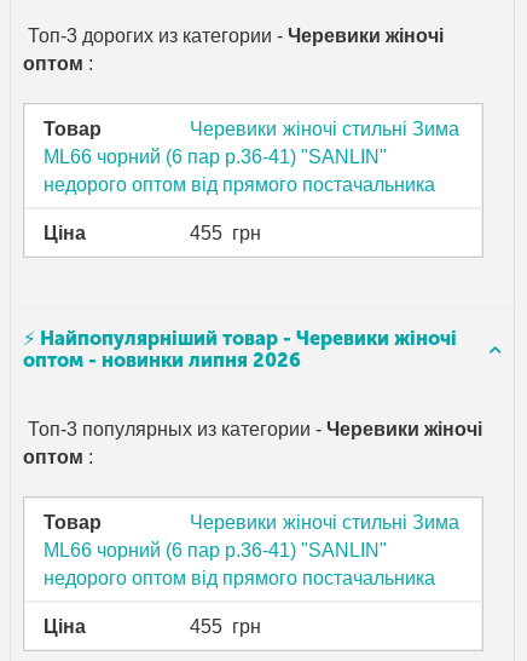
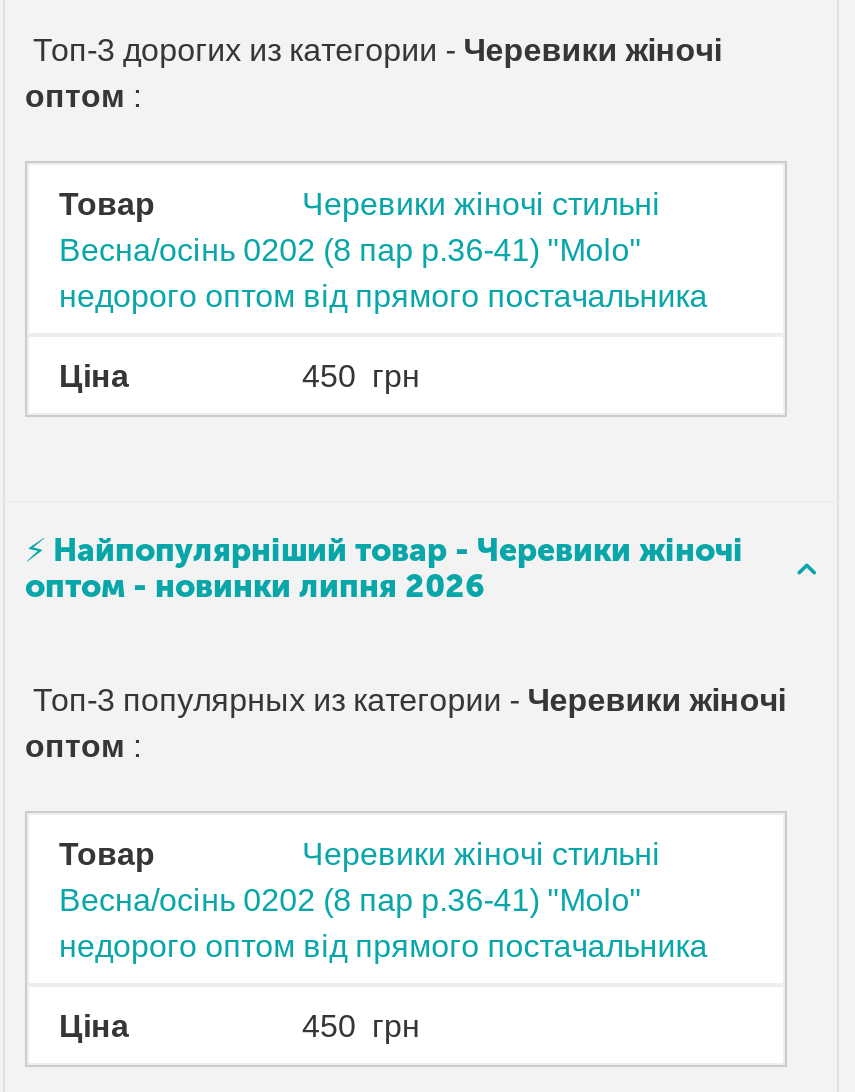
[44,118,459,167] Черевики жіночі стильні Зима | ML66 чорний (6 пар р.36-41) "SANLIN" -> [59,187,660,267] Черевики жіночі стильні | Весна/осінь 0202 (8 пар р.36-41) "Molo"
[190,223,262,243] 455 грн -> [302,359,420,393] 450 грн
[44,512,459,560] Черевики жіночі стильні Зима | ML66 чорний (6 пар р.36-41) "SANLIN" -> [59,837,660,917] Черевики жіночі стильні | Весна/осінь 0202 (8 пар р.36-41) "Molo"
[190,616,262,637] 455 грн -> [302,1009,420,1043] 450 грн

